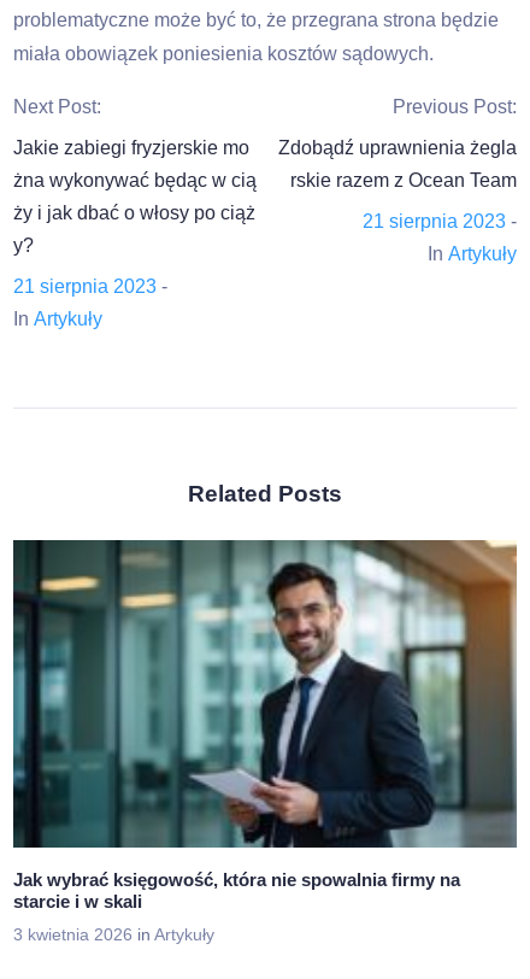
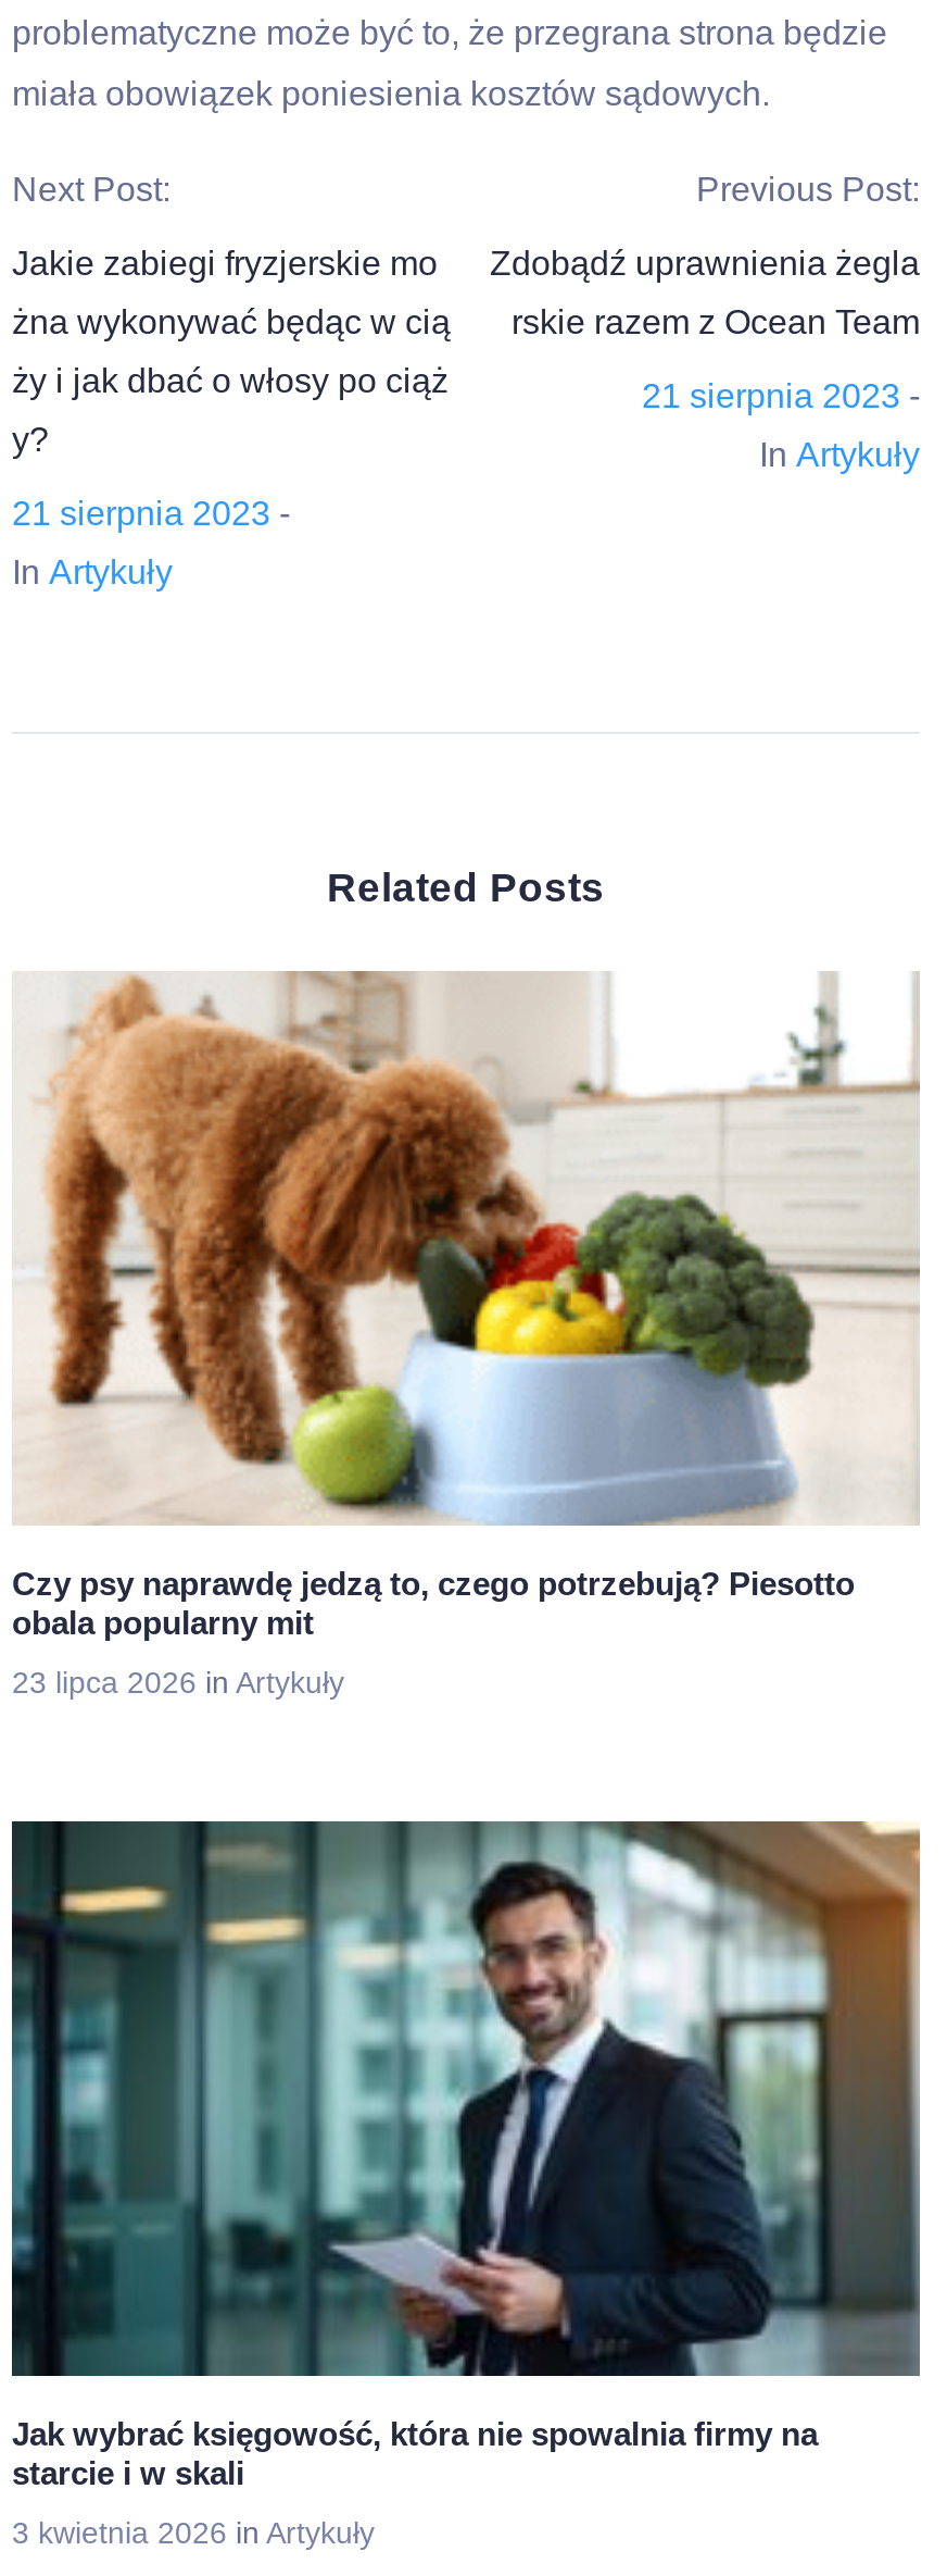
none -> [12,971,918,1699] [image] | Czy psy naprawdę jedzą to, czego potrzebują? Piesotto | obala popularny mit | 23 lipca 2026 in Artykuły

